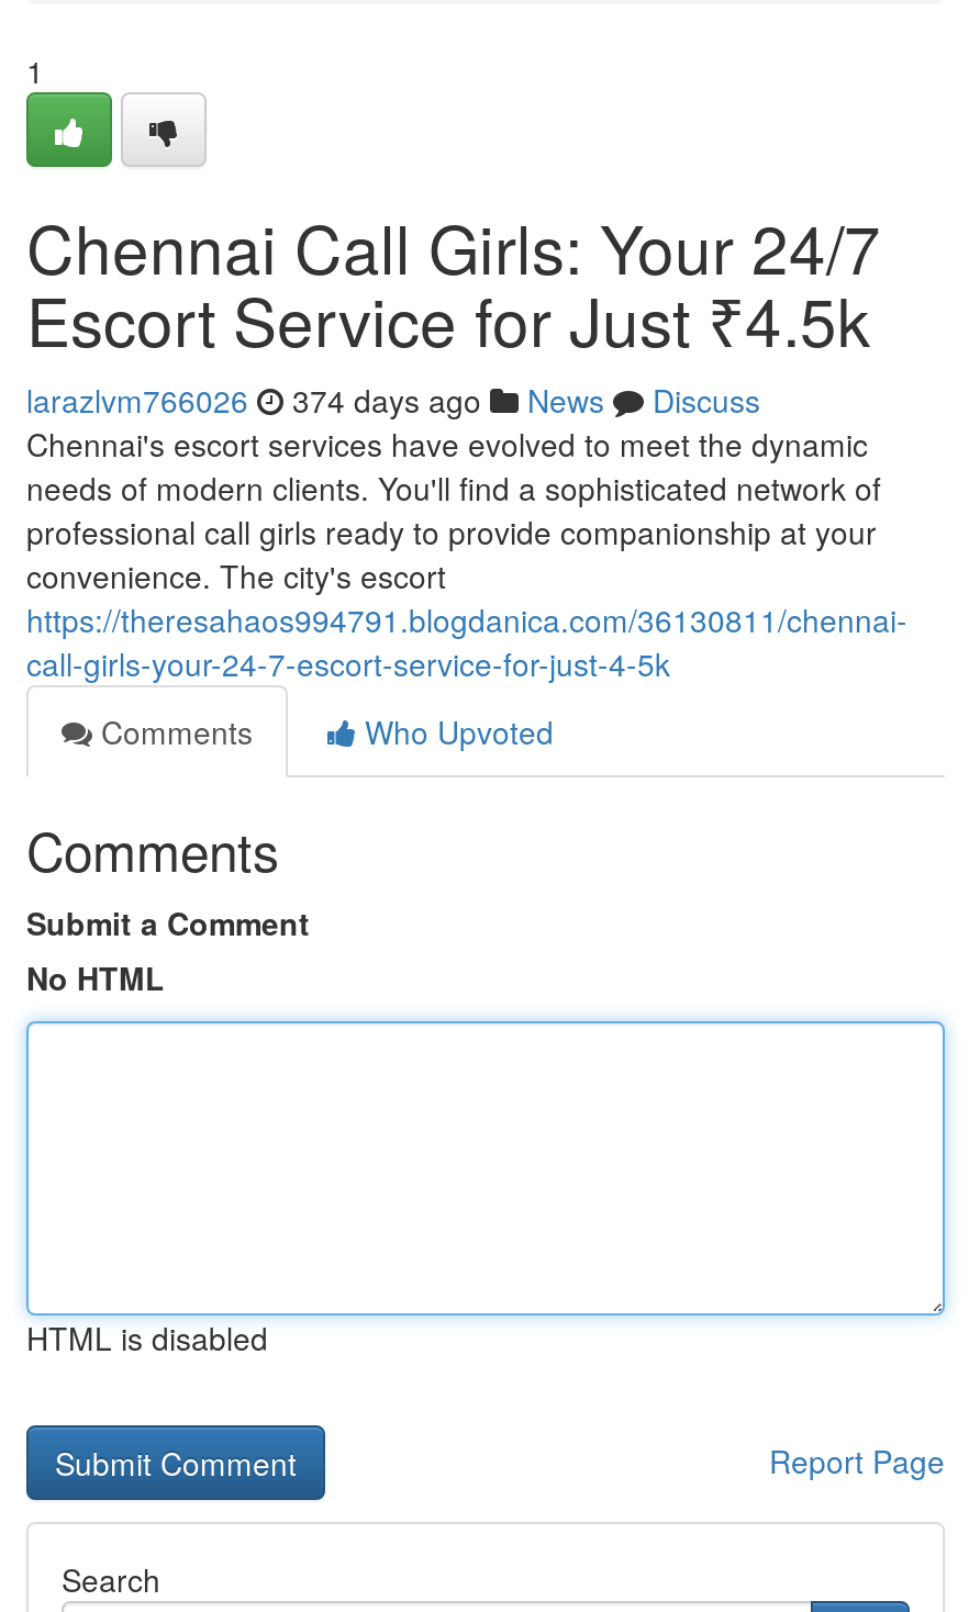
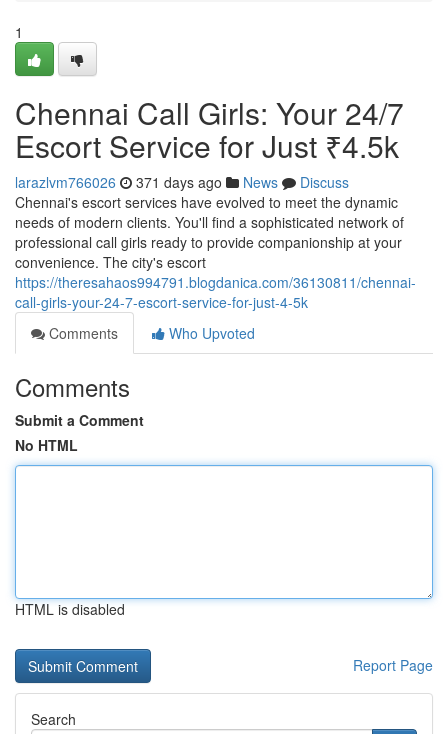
[26,378,760,422] larazlvm766026 374 days ago News Discuss -> [15,172,349,192] larazlvm766026 371 days ago News Discuss

